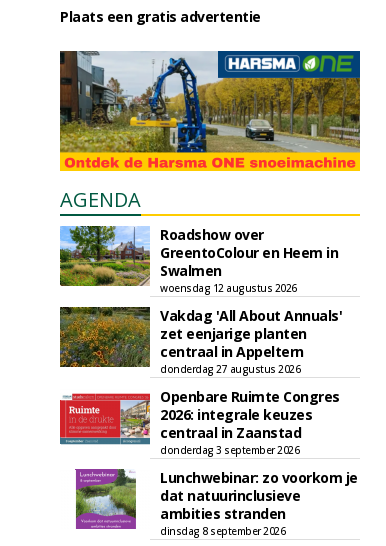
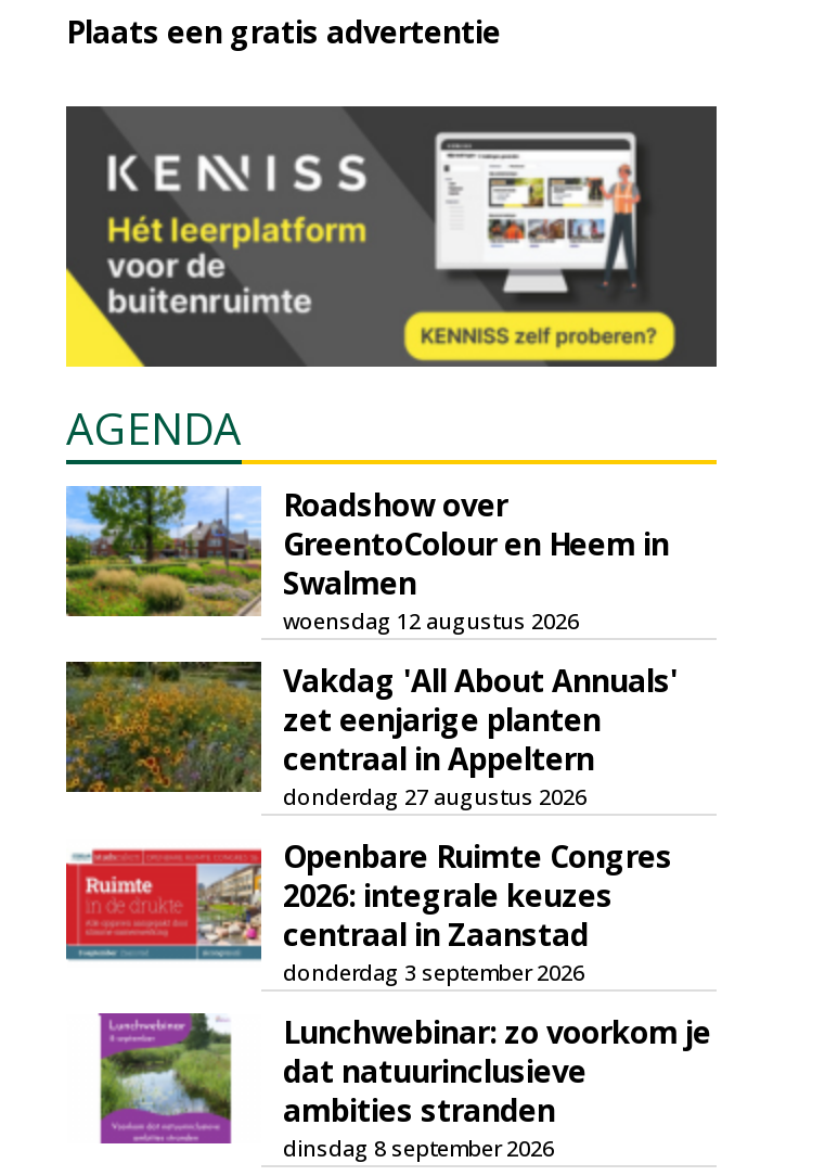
[59,51,361,172] [image] -> [64,104,719,369] [image]

